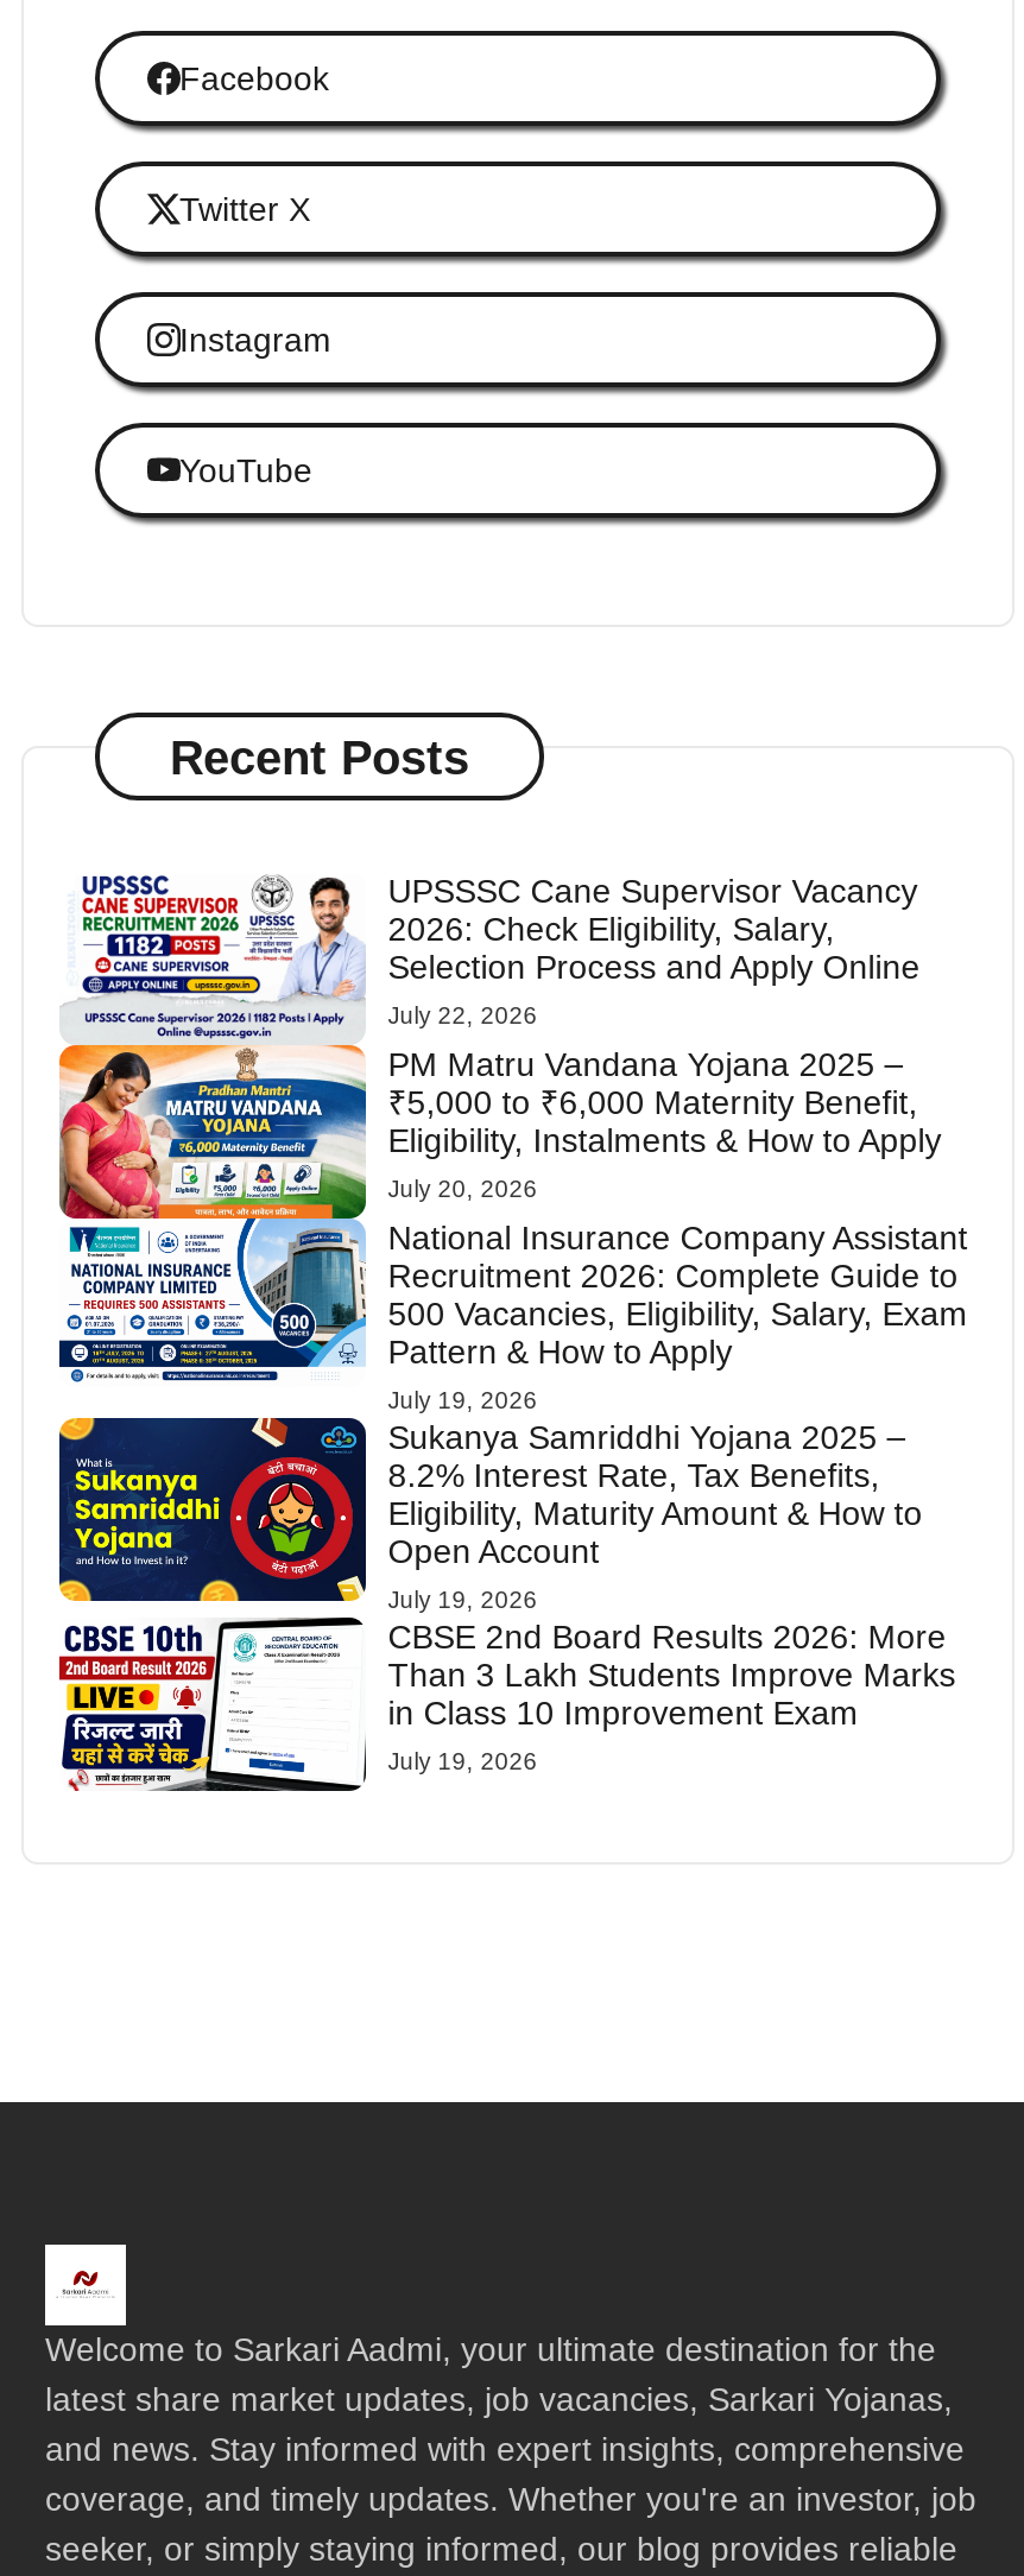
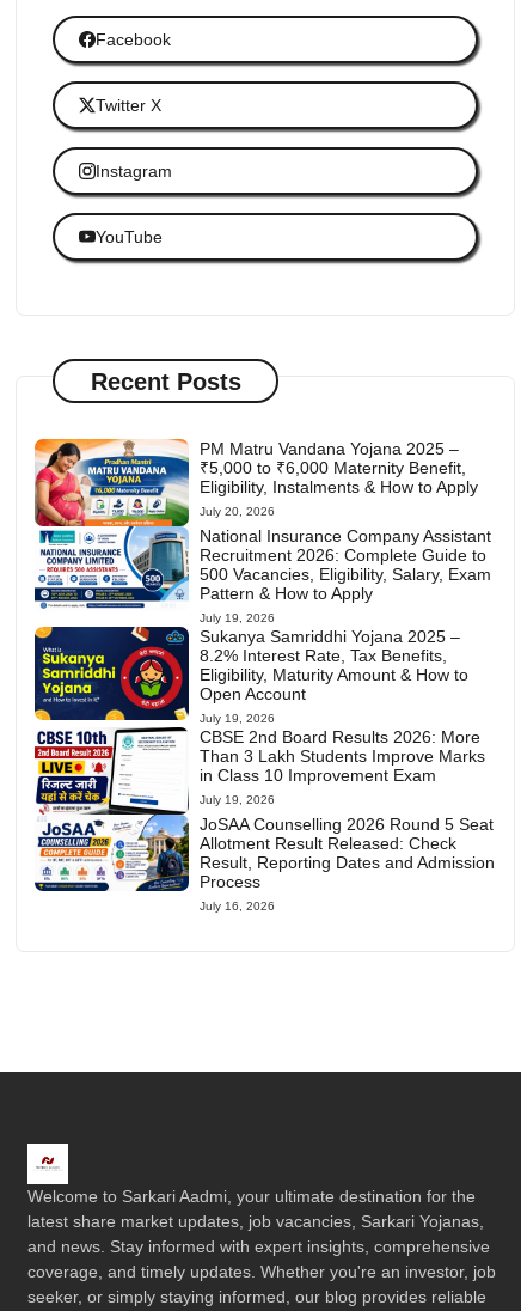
[62,872,920,1045] [image] | UPSSSC Cane Supervisor Vacancy | 2026: Check Eligibility, Salary, | Selection Process and Apply Online | July 22, 2026 -> none
moved [57,1045,967,1793] -> [33,439,491,816]: [image] | PM Matru Vandana Yojana 2025 – | ₹5,000 to ₹6,000 Maternity Benefit, | ... | in Class 10 Improvement Exam | July 19, 2026
none -> [33,793,495,913] [image] | JoSAA Counselling 2026 Round 5 Seat | Allotment Result Released: Check | Result, Reporting Dates and Admission | Process | July 16, 2026

